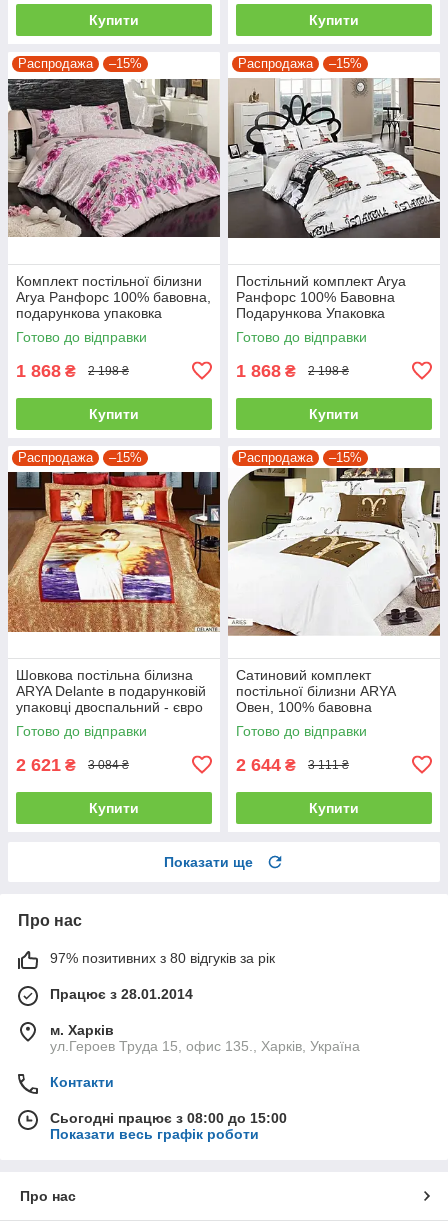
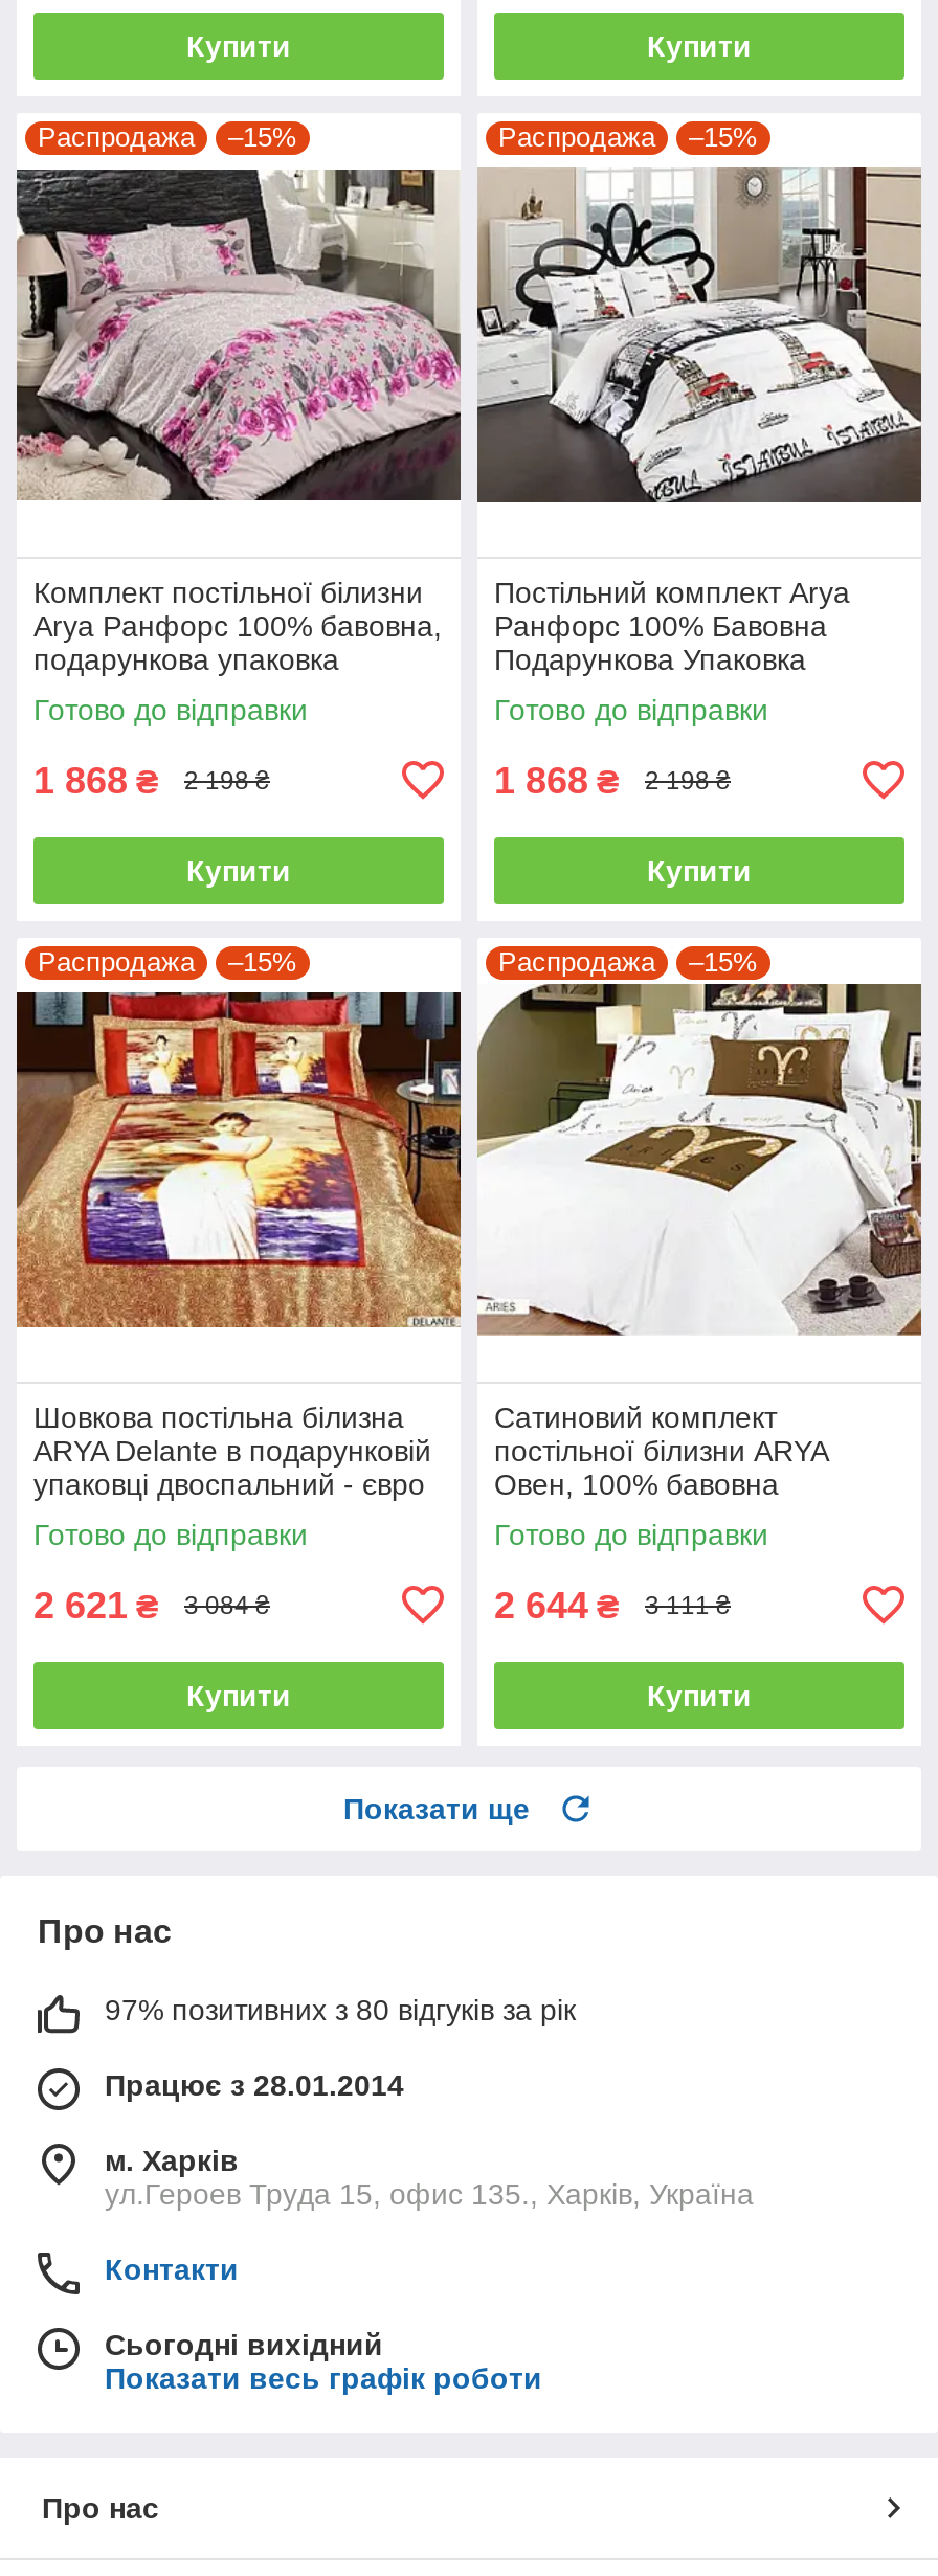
[50,1110,287,1126] Сьогодні працює з 08:00 до 15:00 -> [105,2328,383,2361] Сьогодні вихідний

